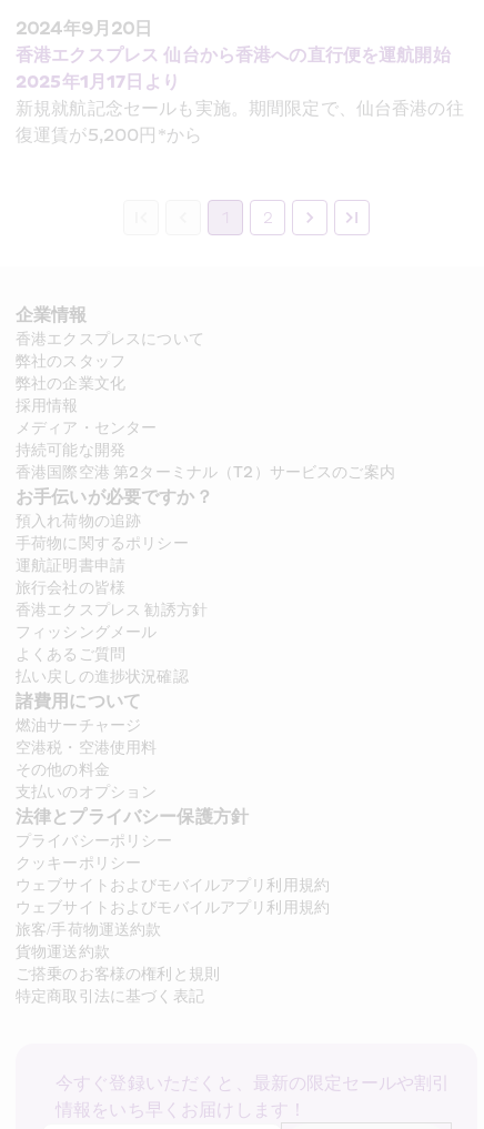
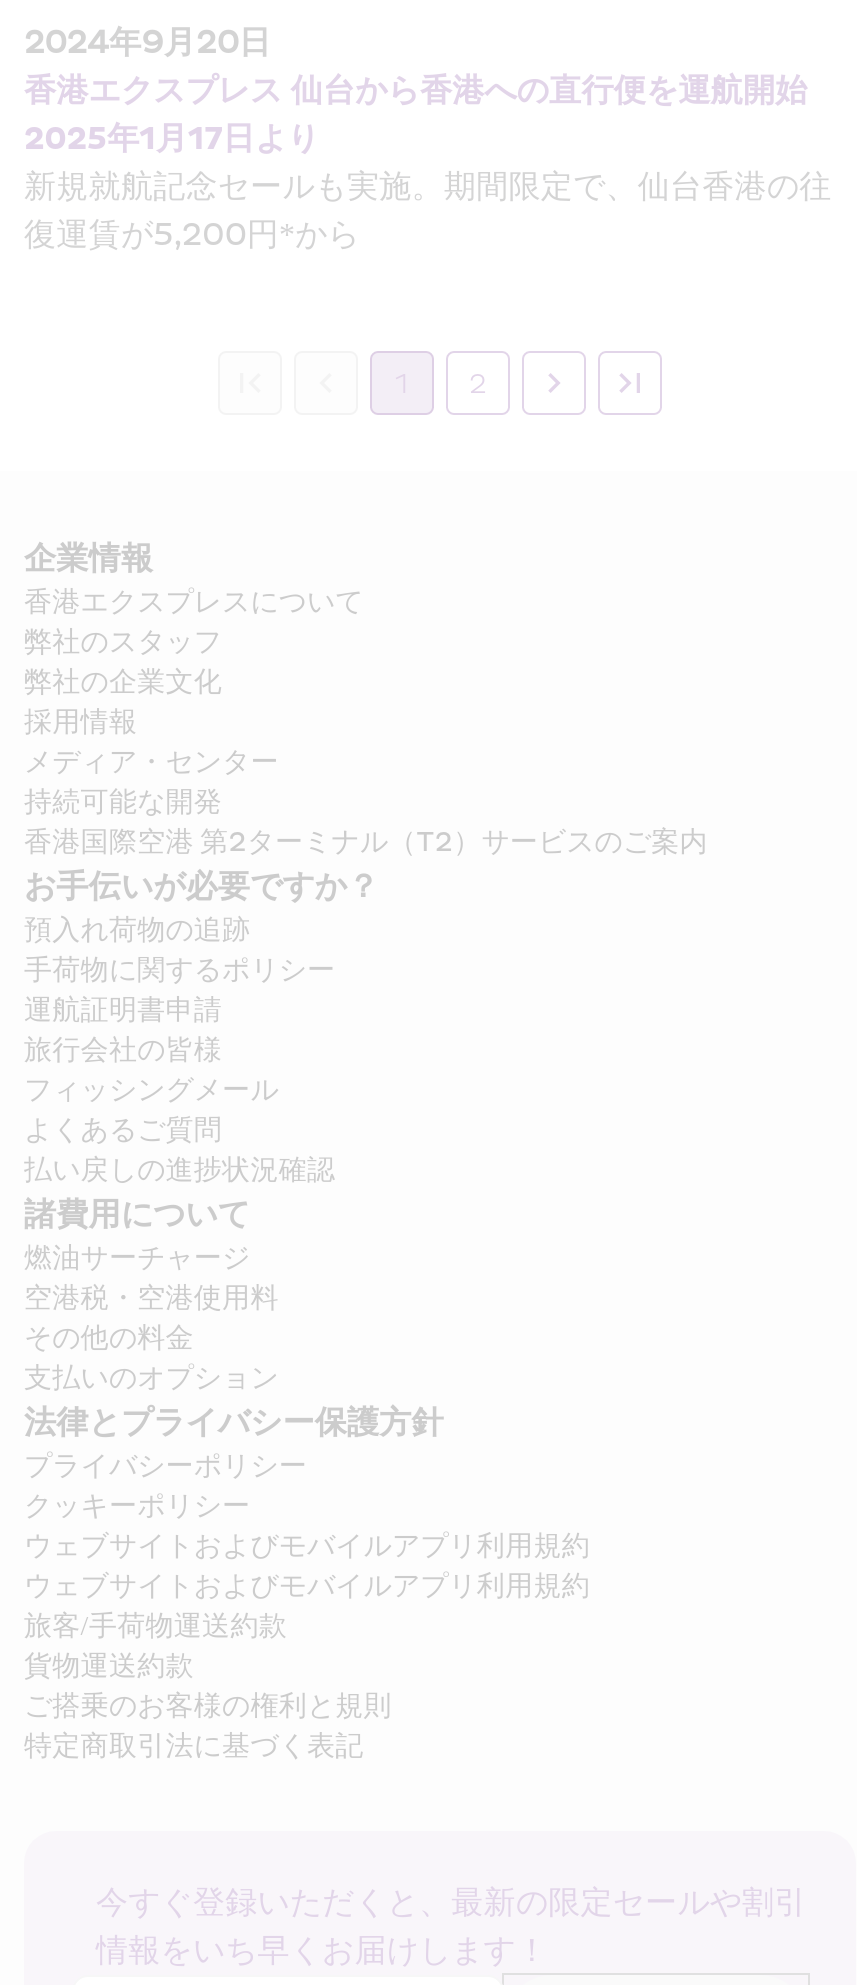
[16,601,208,619] 香港エクスプレス 勧誘方針 -> none

